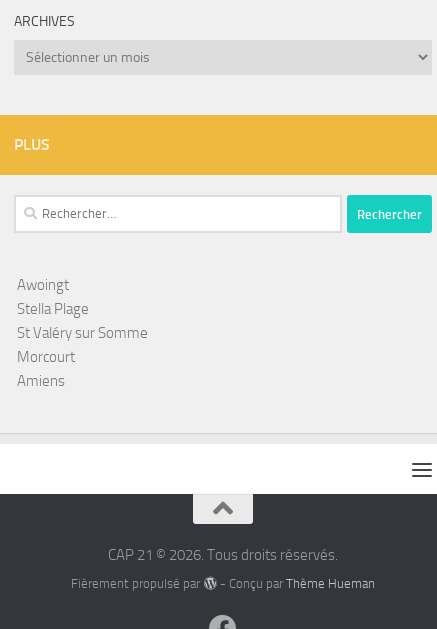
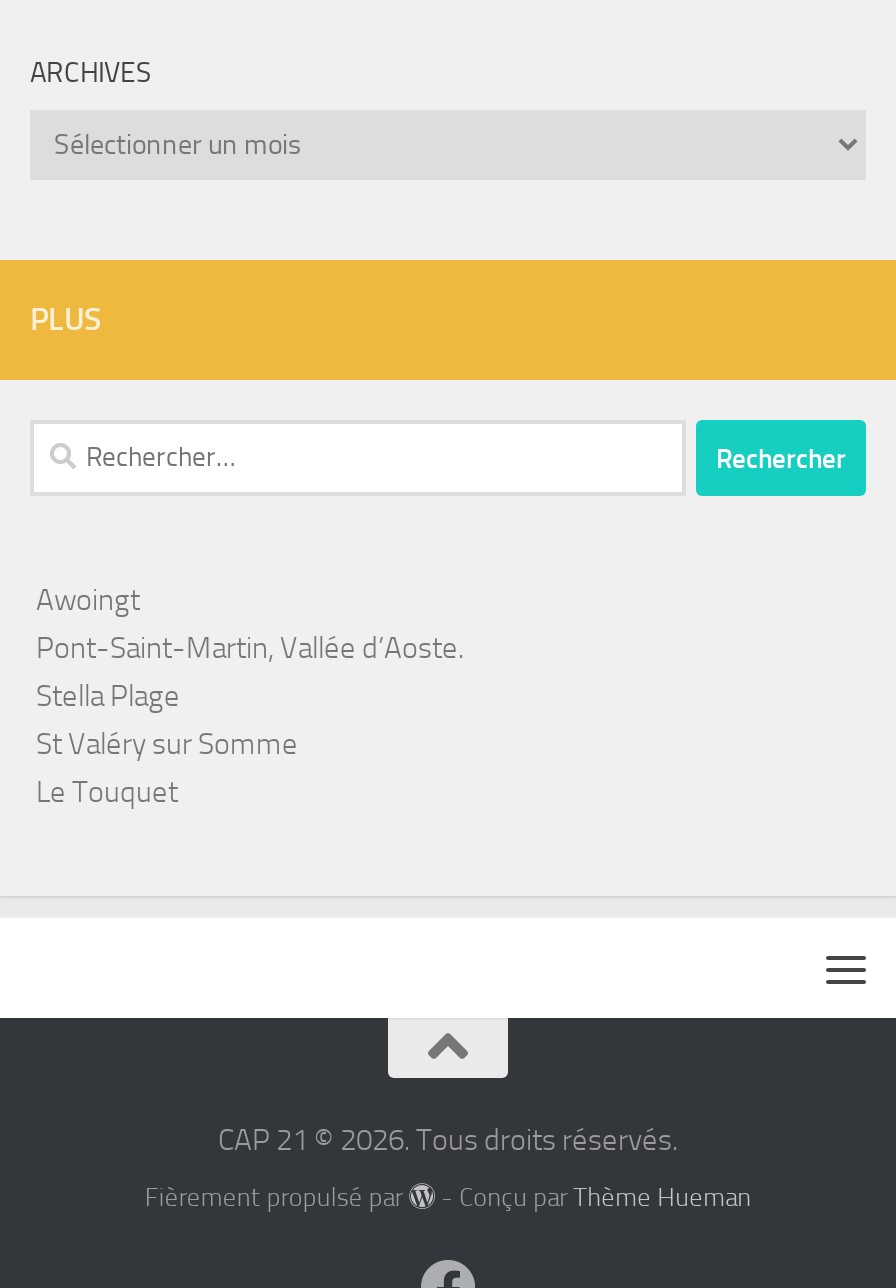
none -> [36,631,464,667] Pont-Saint-Martin, Vallée d’Aoste.
moved [17,300,148,342] -> [36,679,298,763]: Stella Plage | St Valéry sur Somme
[17,348,75,390] Morcourt | Amiens -> [36,775,178,811] Le Touquet

